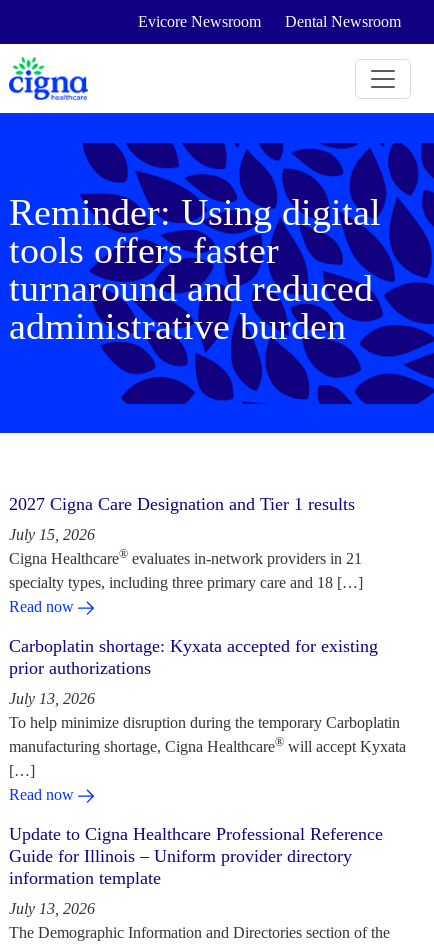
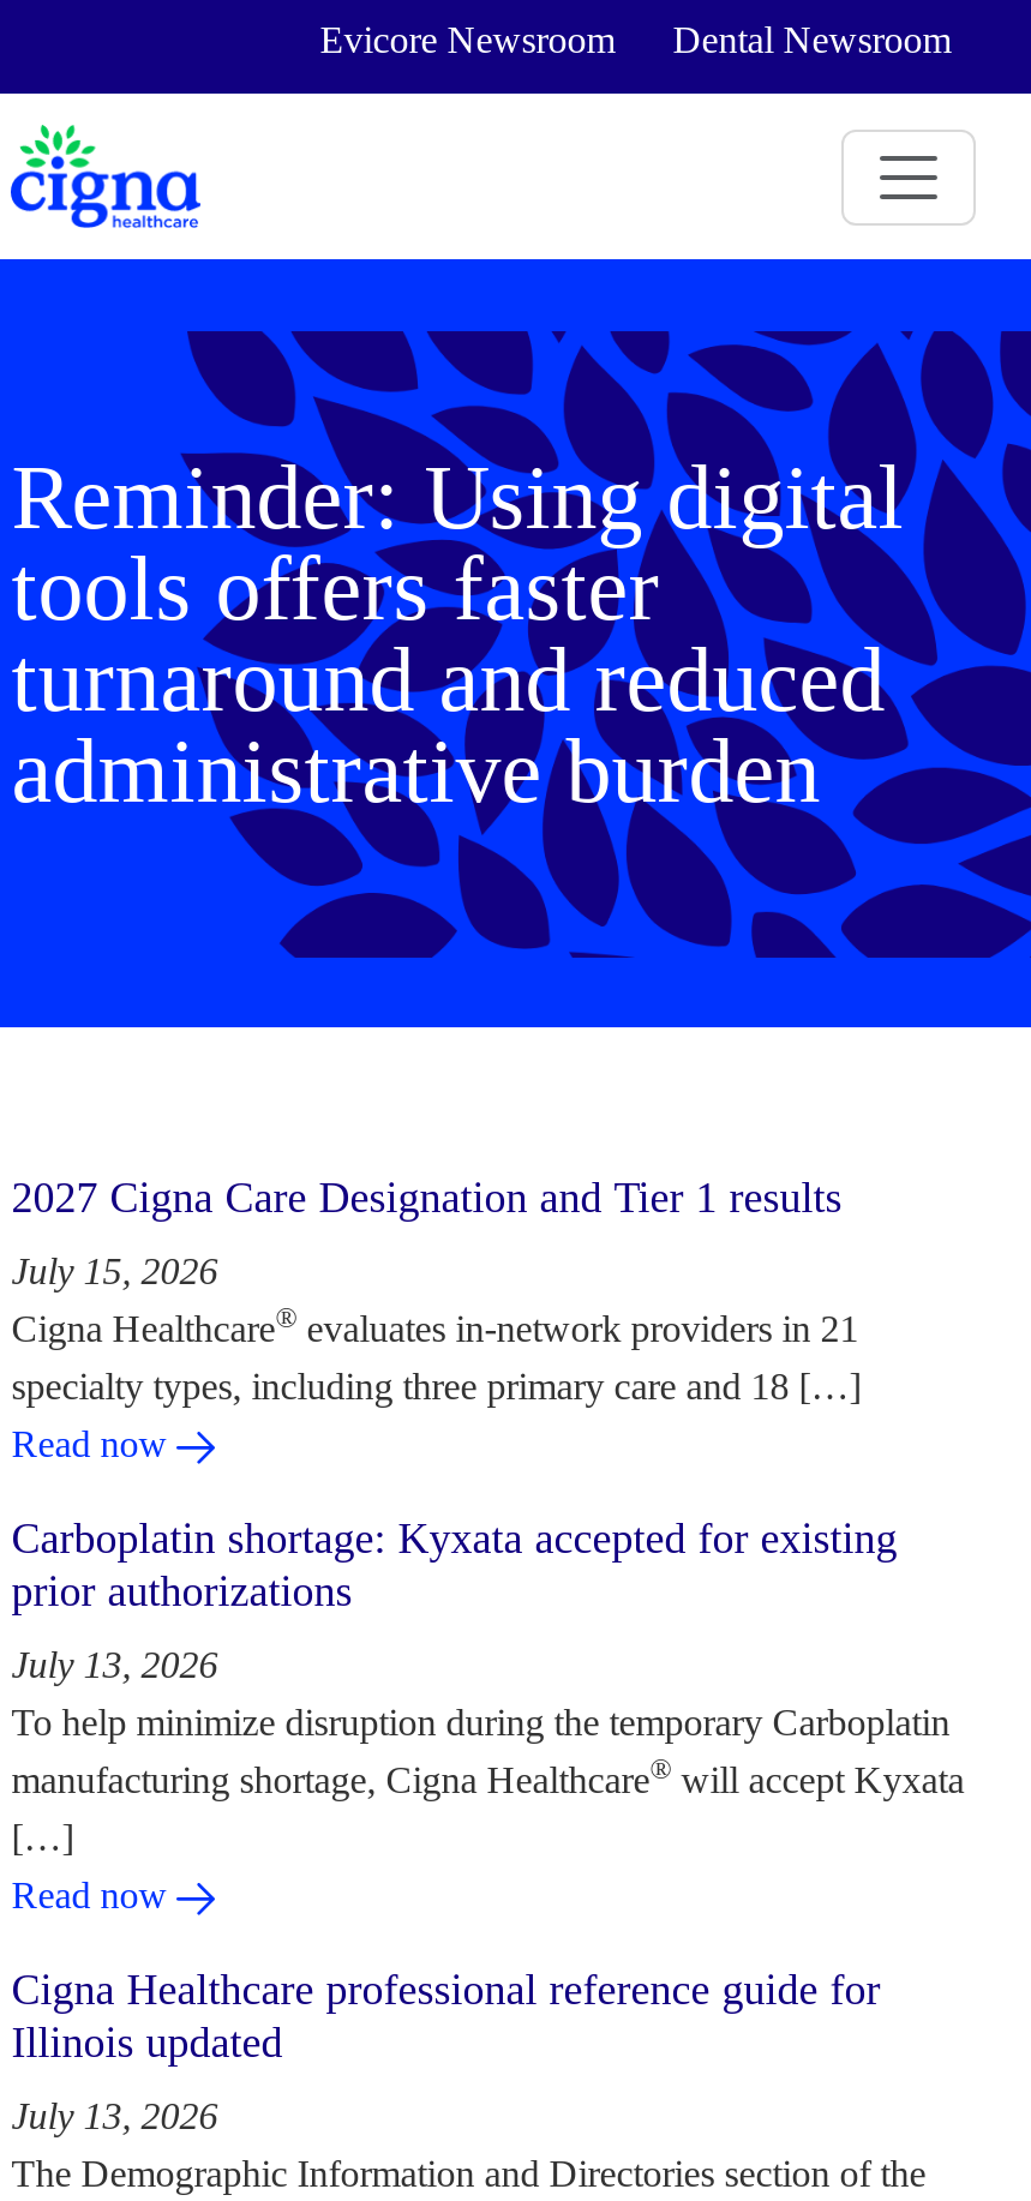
[9,824,383,888] Update to Cigna Healthcare Professional Reference | Guide for Illinois – Uniform provider directory | information template -> [11,1966,880,2067] Cigna Healthcare professional reference guide for | Illinois updated

